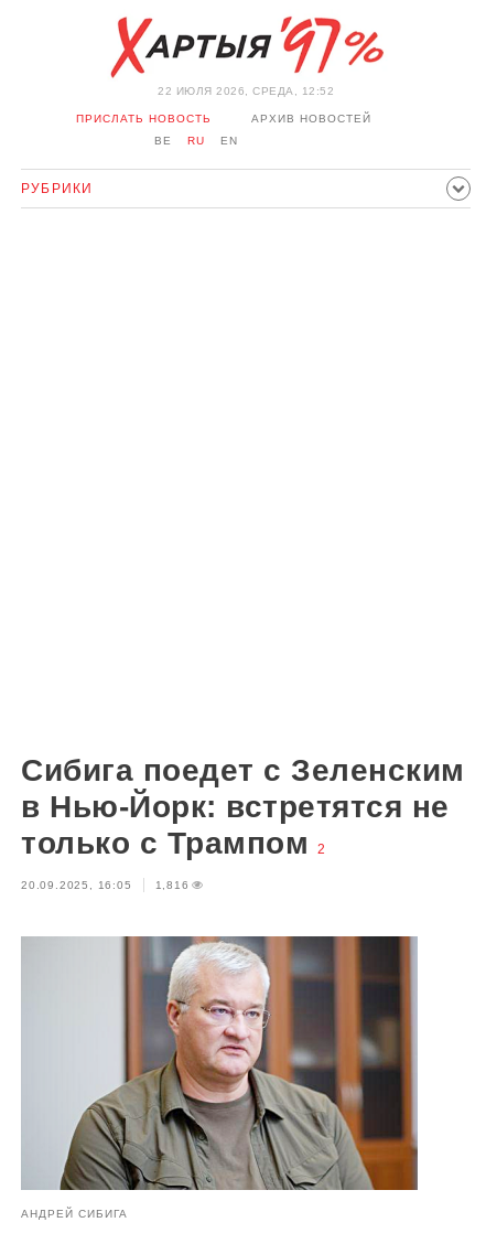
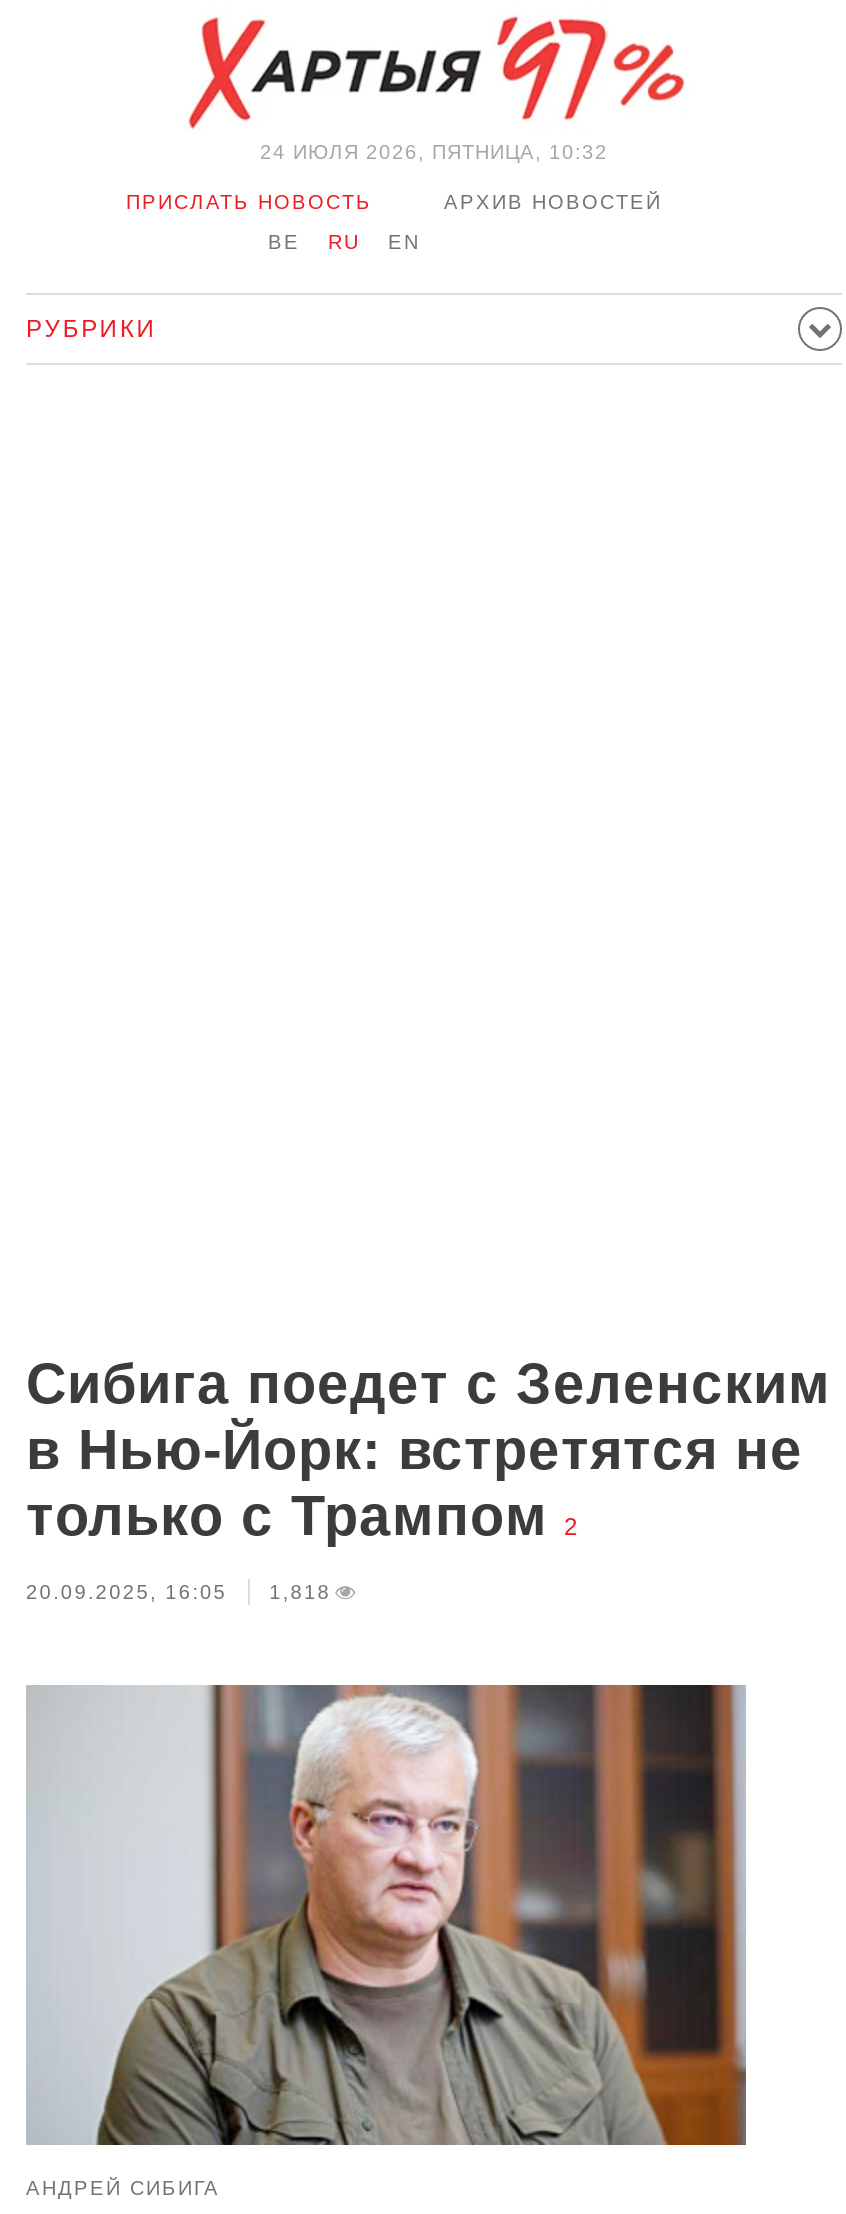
[158,85,334,97] 22 ИЮЛЯ 2026, СРЕДА, 12:52 -> [260,141,608,163] 24 ИЮЛЯ 2026, ПЯТНИЦА, 10:32
[21,879,189,891] 20.09.2025, 16:05 1,816 -> [26,1581,331,1603] 20.09.2025, 16:05 1,818

